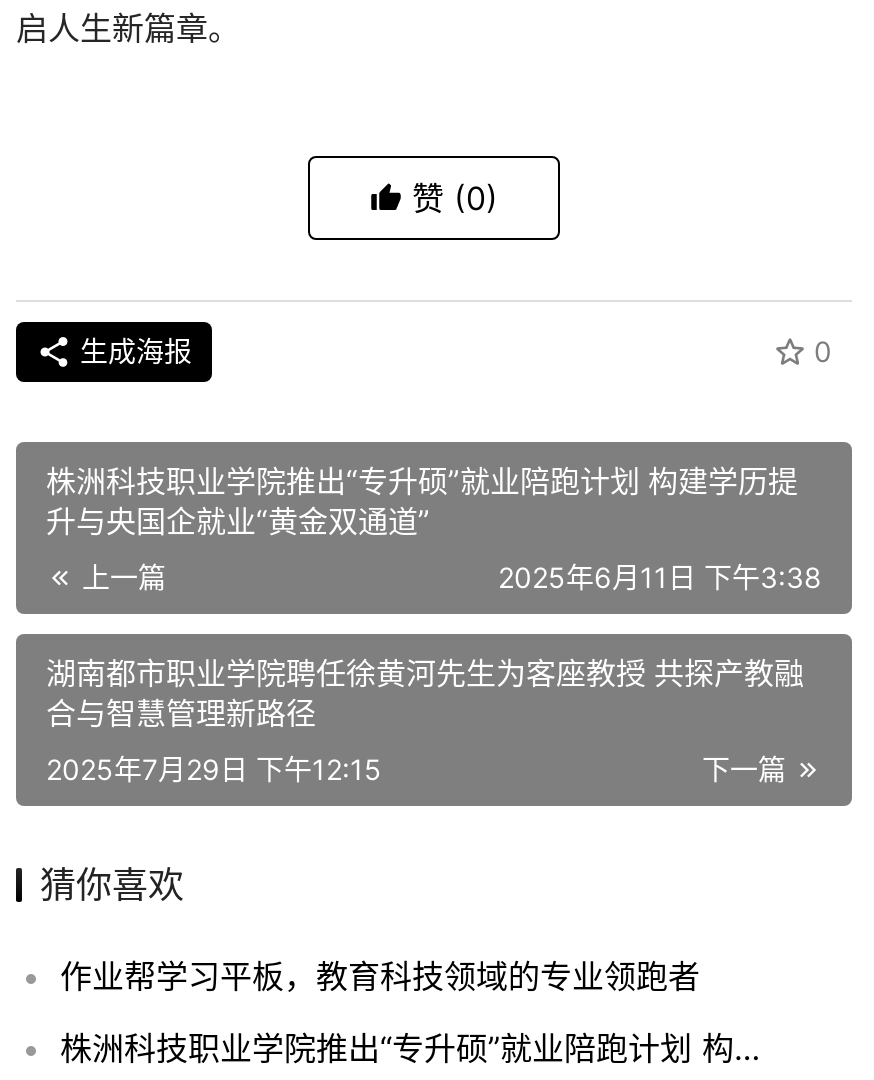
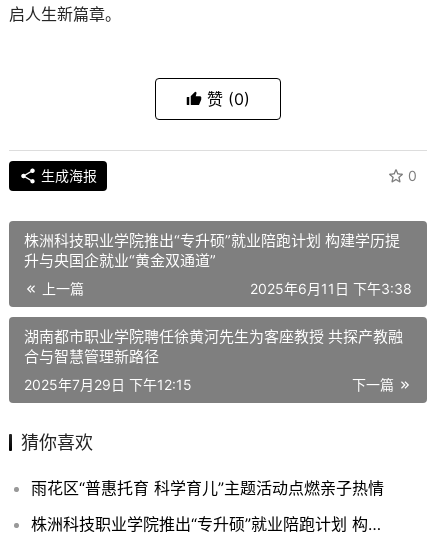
[60,956,700,996] 作业帮学习平板，教育科技领域的专业领跑者 -> [31,478,384,498] 雨花区“普惠托育 科学育儿”主题活动点燃亲子热情

